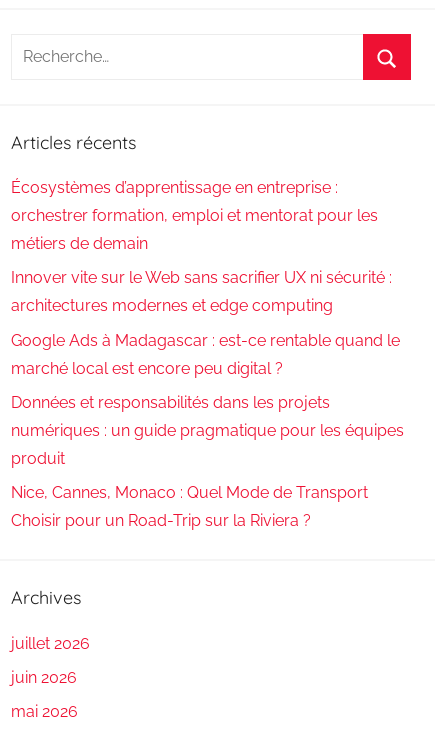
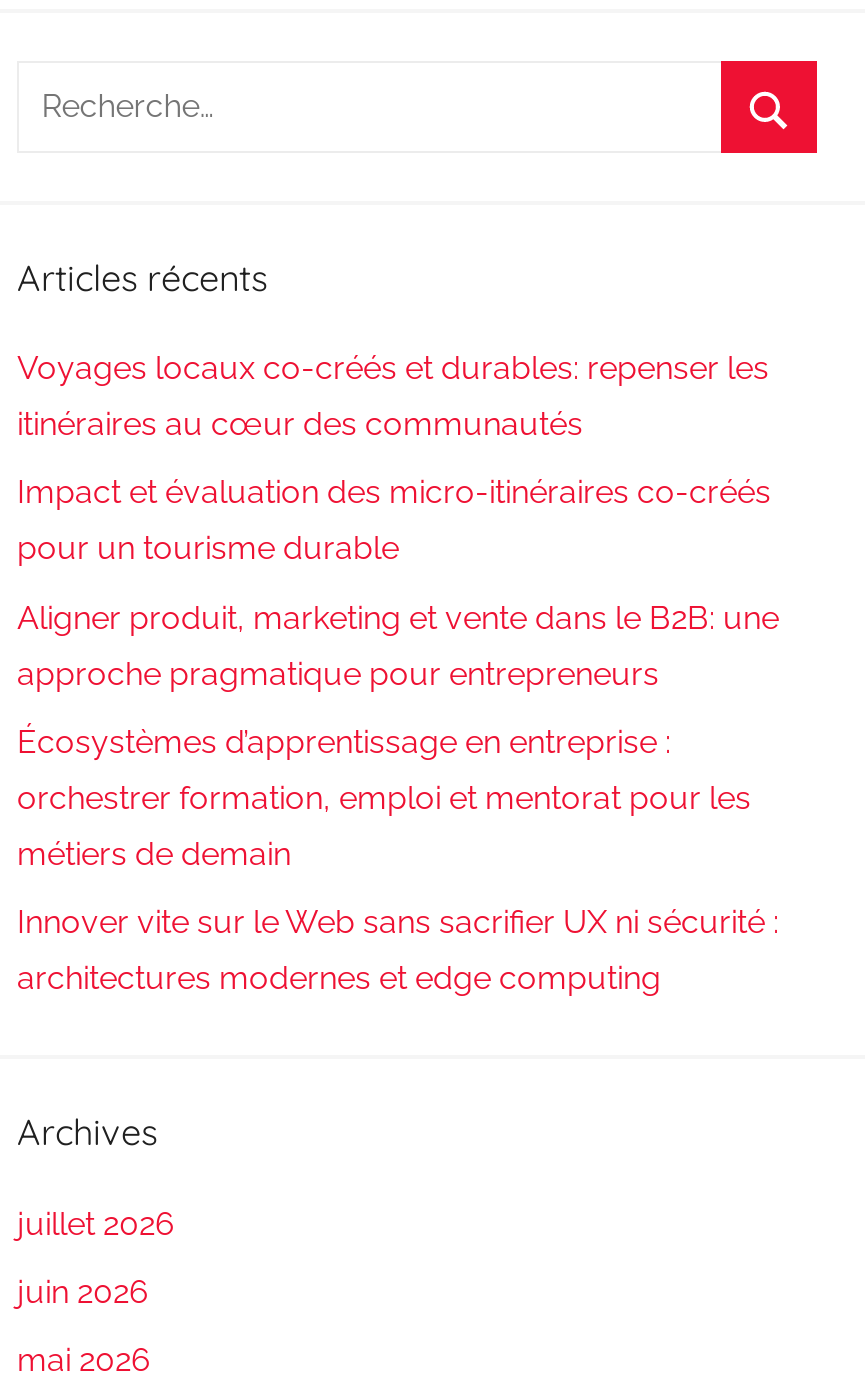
none -> [17,349,779,692] Voyages locaux co-créés et durables: repenser les | itinéraires au cœur des communautés | Impact et évaluation des micro-itinéraires co-créés | pour un tourisme durable | Aligner produit, marketing et vente dans le B2B: une | approche pragmatique pour entrepreneurs
moved [11,178,392,315] -> [17,723,779,998]: Écosystèmes d’apprentissage en entreprise : | orchestrer formation, emploi et mentorat pour les | métiers de demain | Innover vite sur le Web sans sacrifier UX ni sécurité : | architectures modernes et edge computing
[11,331,404,530] Google Ads à Madagascar : est-ce rentable quand le | marché local est encore peu digital ? | Données et responsabilités dans les projets | numériques : un guide pragmatique pour les équipes | produit | Nice, Cannes, Monaco : Quel Mode de Transport | Choisir pour un Road-Trip sur la Riviera ? -> none

